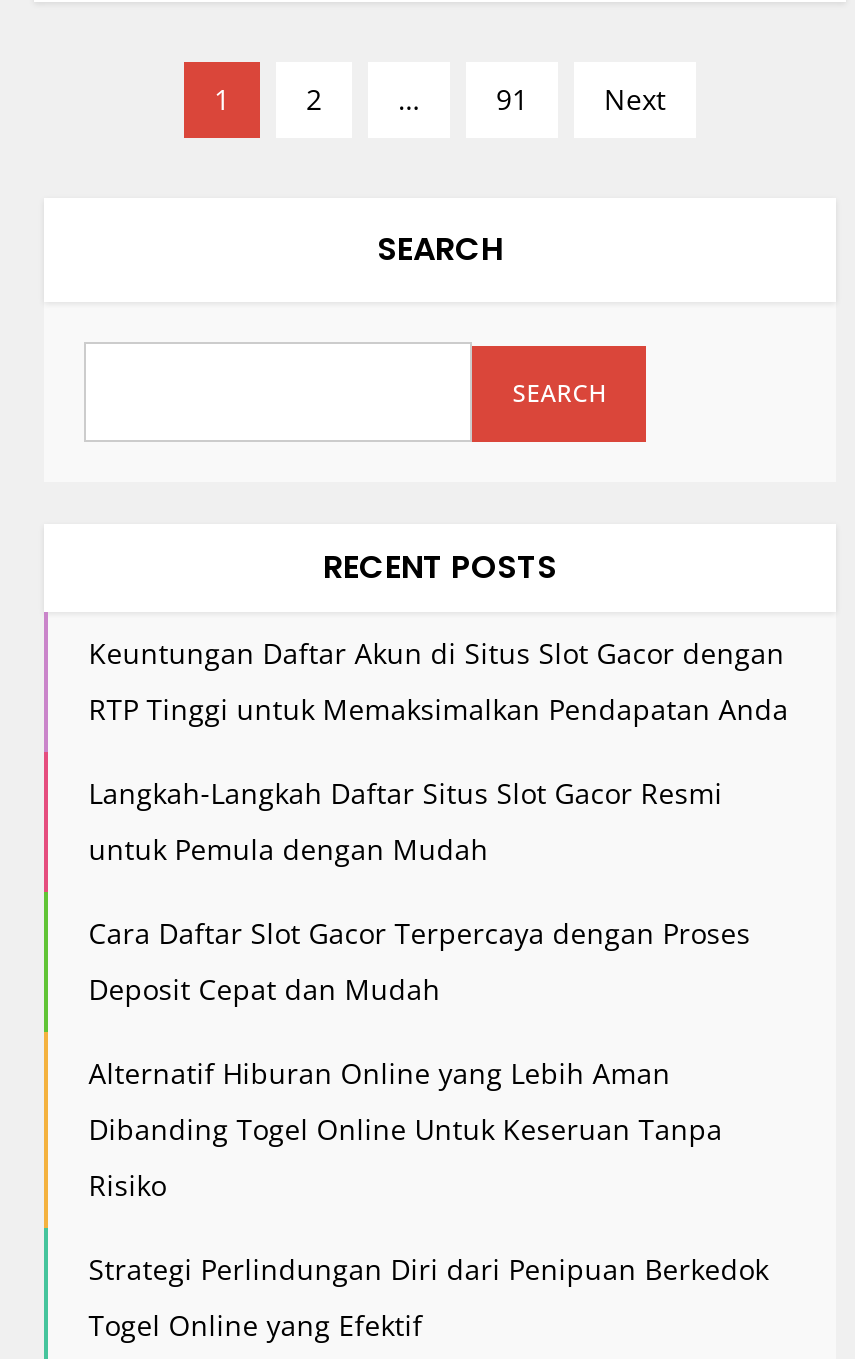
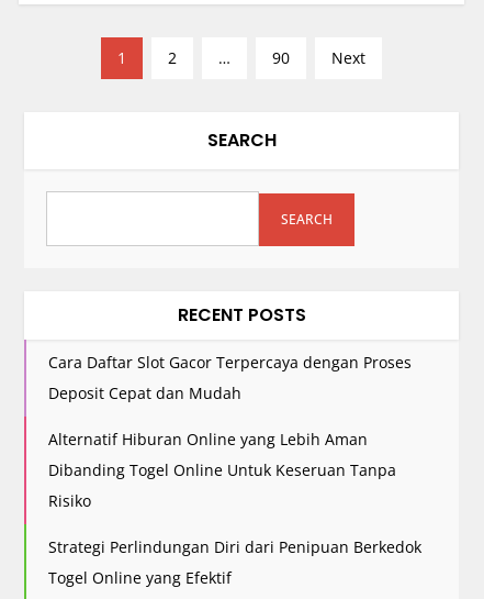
[496,80,528,118] 91 -> [272,47,290,68] 90
[88,634,788,868] Keuntungan Daftar Akun di Situs Slot Gacor dengan | RTP Tinggi untuk Memaksimalkan Pendapatan Anda | Langkah-Langkah Daftar Situs Slot Gacor Resmi | untuk Pemula dengan Mudah -> none

